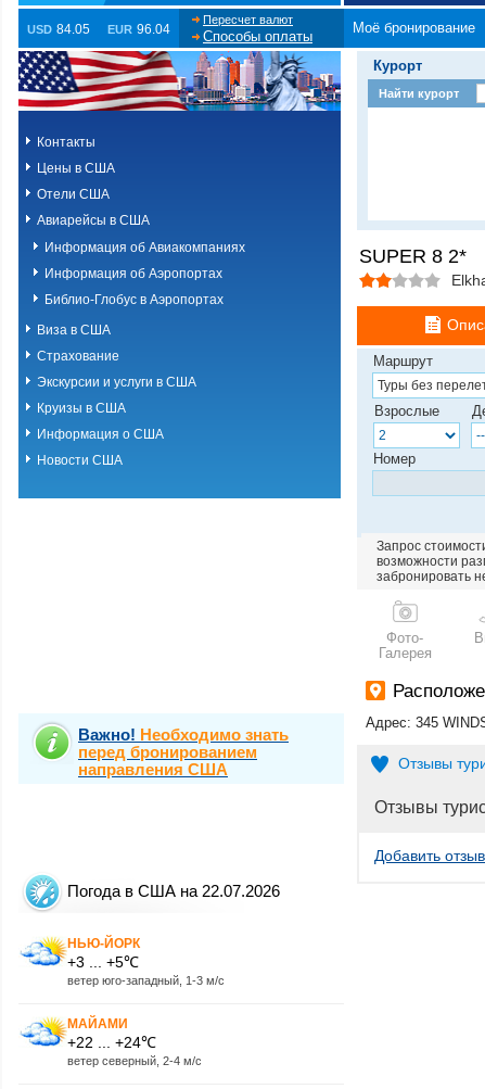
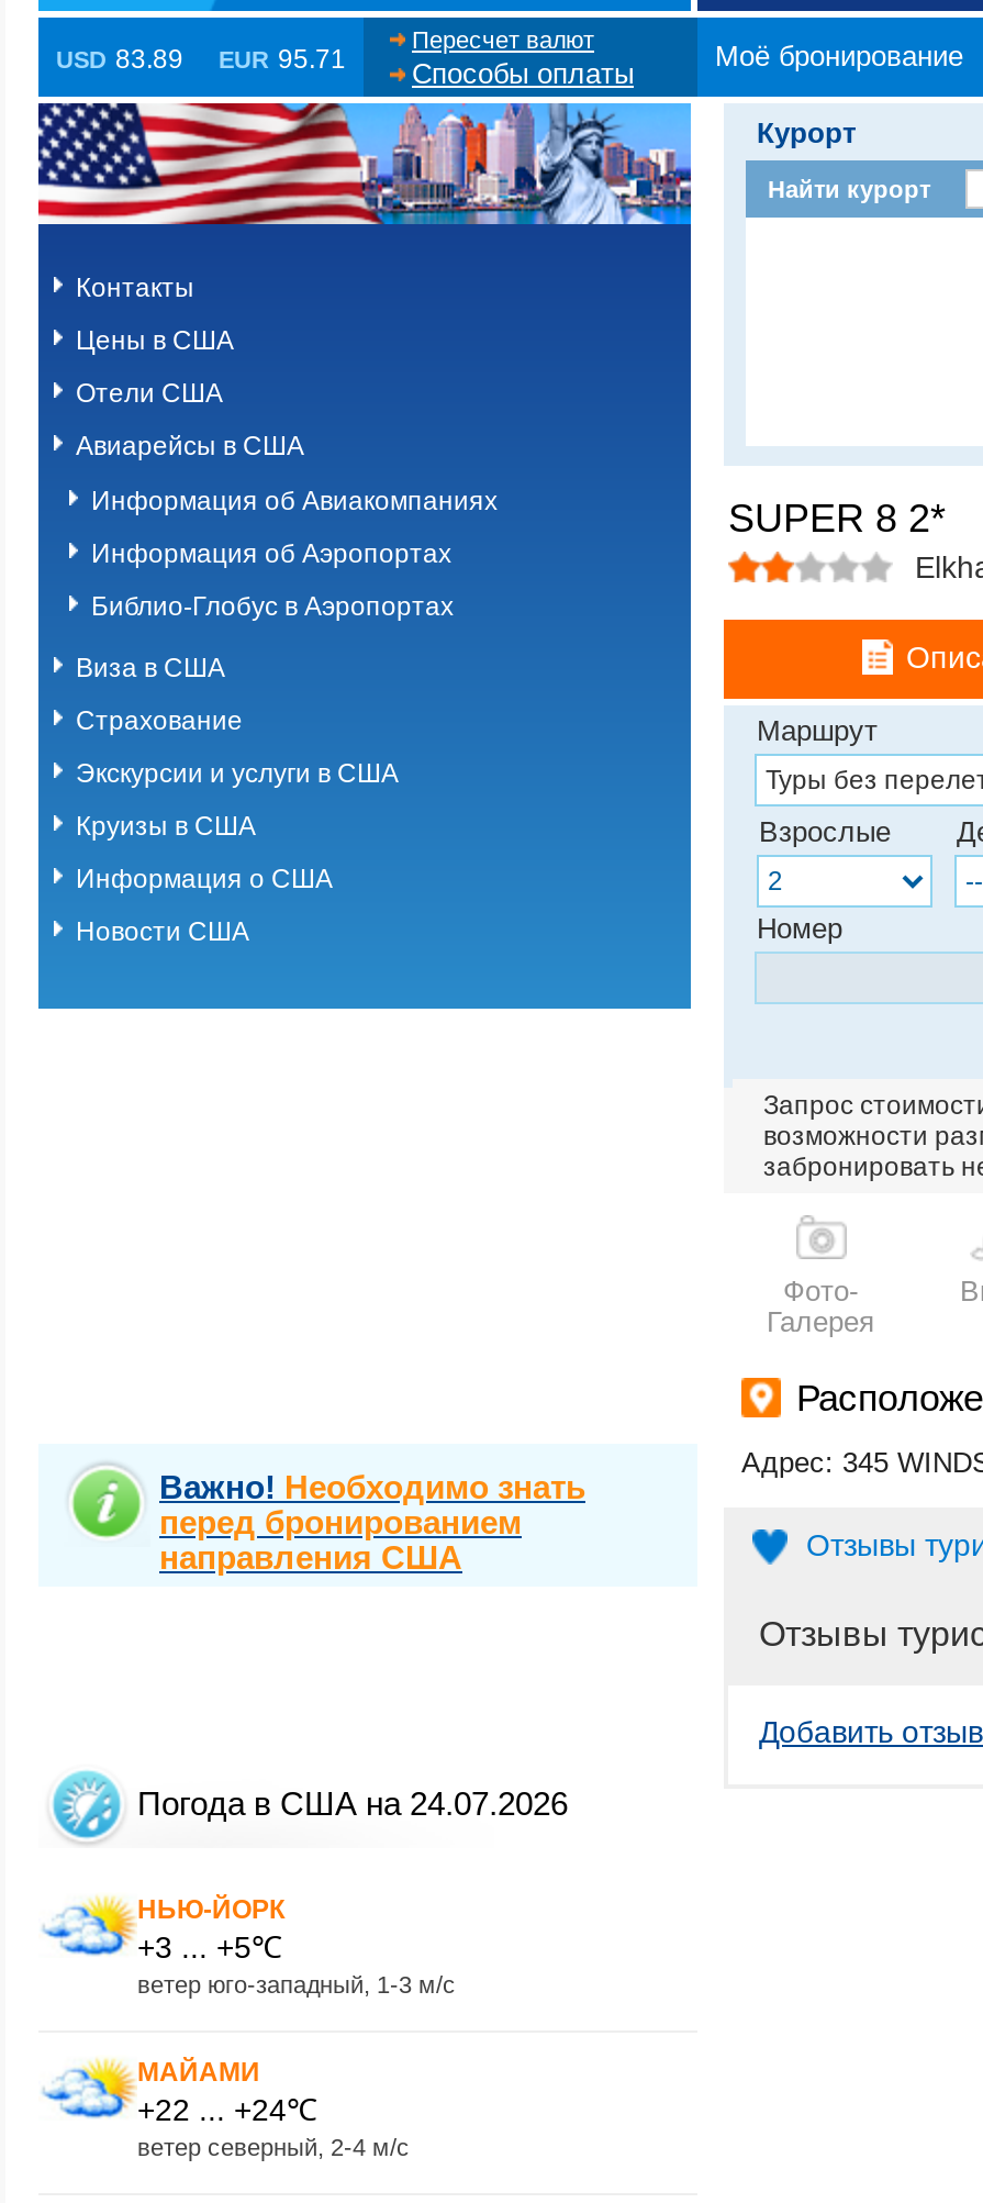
[27,22,90,37] USD 84.05 -> [56,44,183,75] USD 83.89
[107,22,170,37] EUR 96.04 -> [219,44,346,75] EUR 95.71
[67,882,280,900] Погода в США на 22.07.2026 -> [137,1784,568,1822] Погода в США на 24.07.2026

